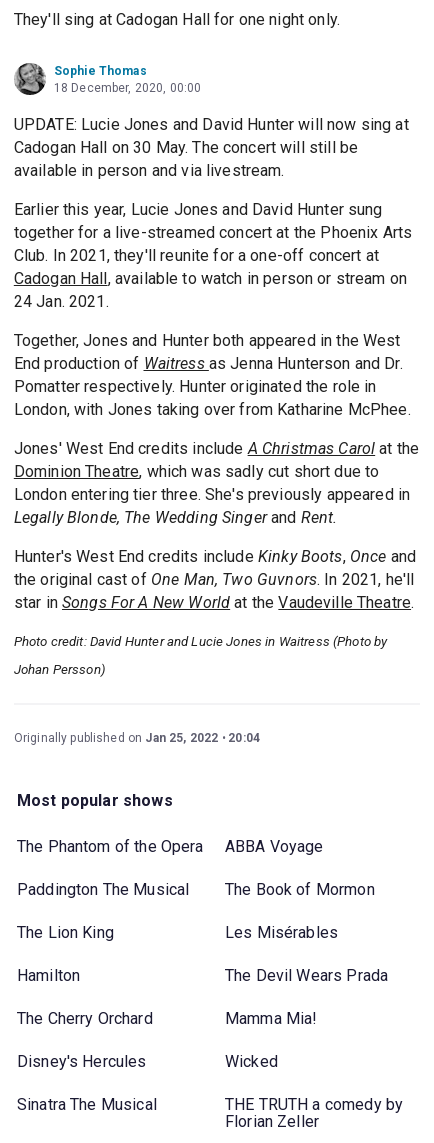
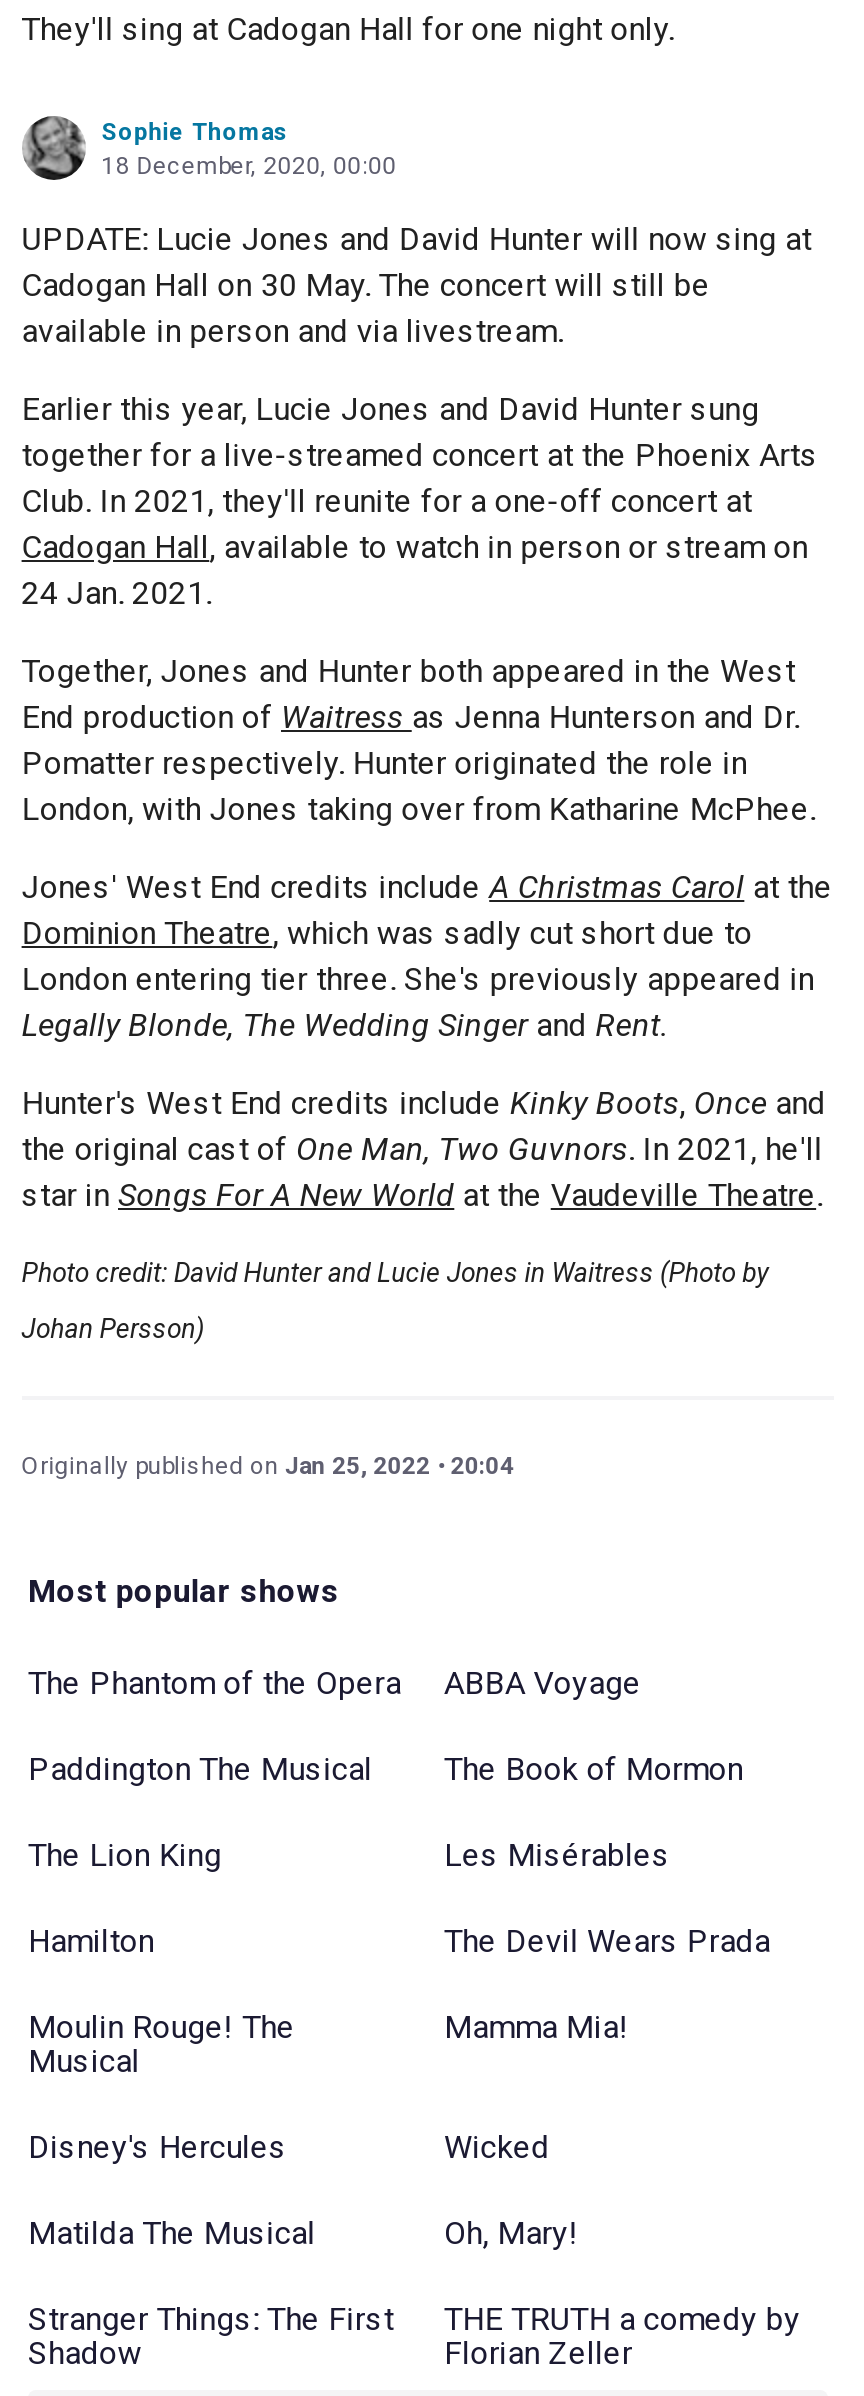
[17,1009,153,1028] The Cherry Orchard -> [28,2009,295,2081] Moulin Rouge! The | Musical
[17,1095,157,1114] Sinatra The Musical -> [28,2215,579,2373] Matilda The Musical | Oh, Mary! | Stranger Things: The First | Shadow

